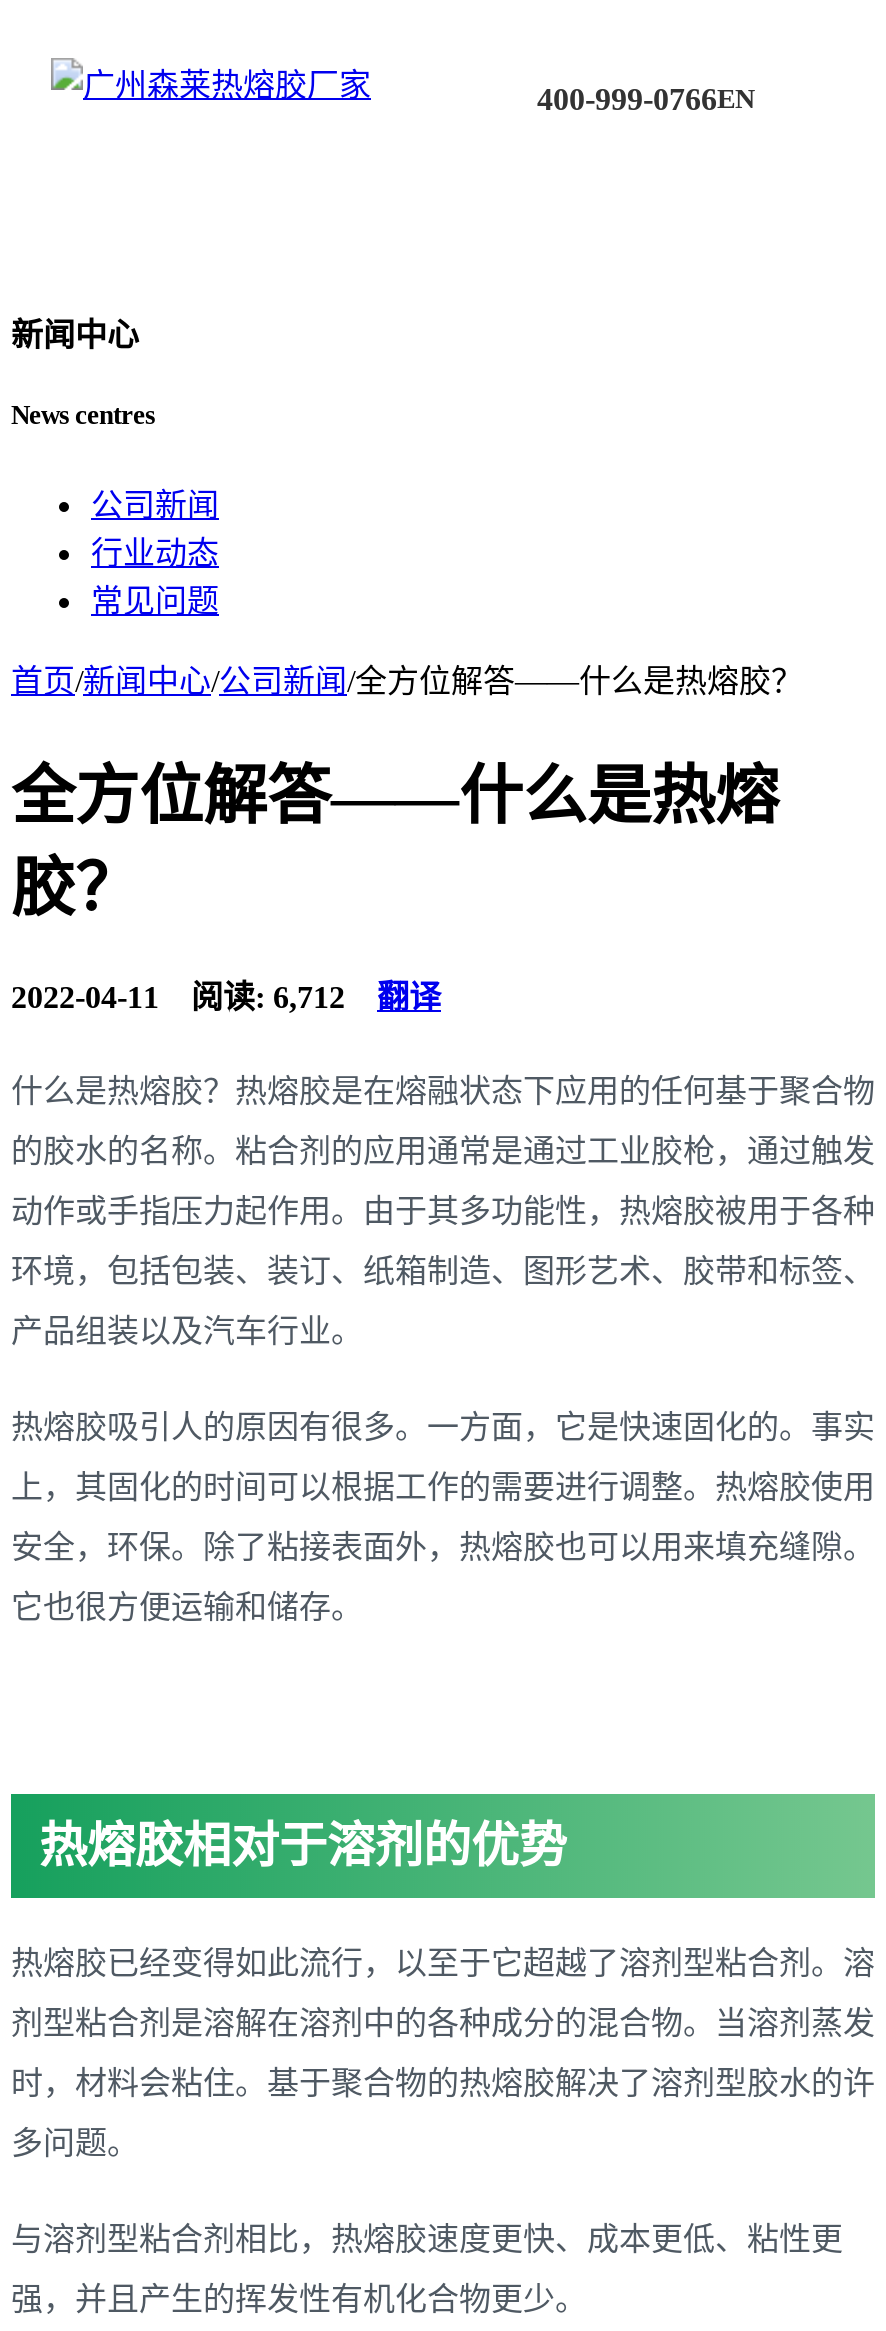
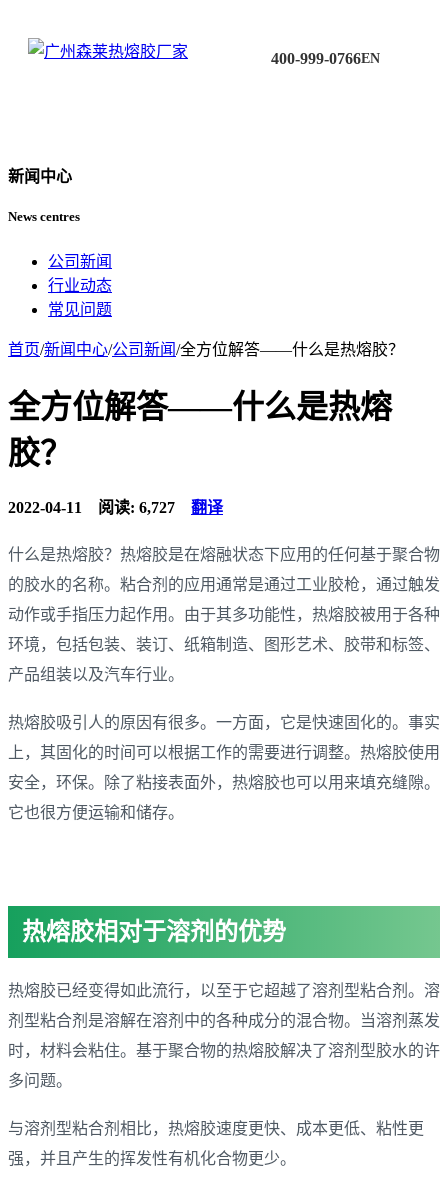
[11,981,441,1015] 2022-04-11阅读: 6,712翻译 -> [8,499,223,516] 2022-04-11阅读: 6,727翻译

